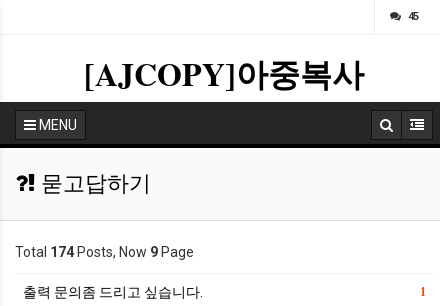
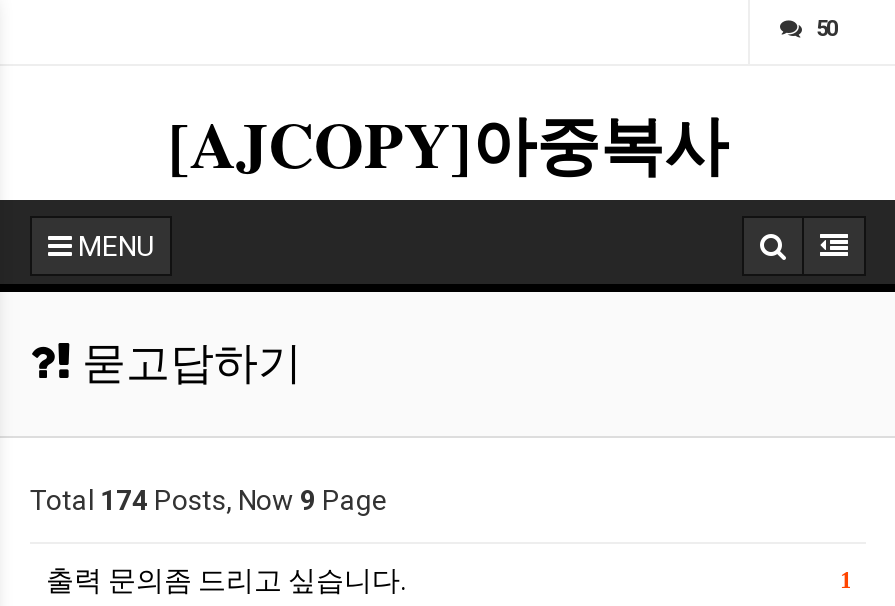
[408,10,418,23] 45 -> [816,16,836,42] 50

